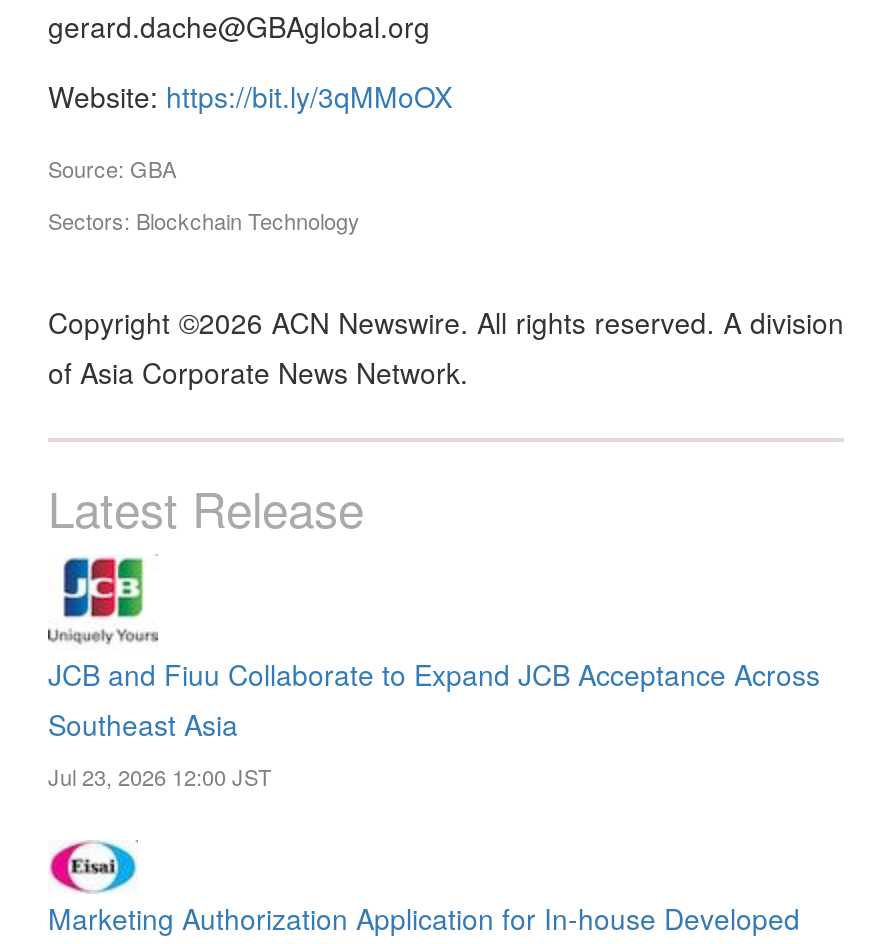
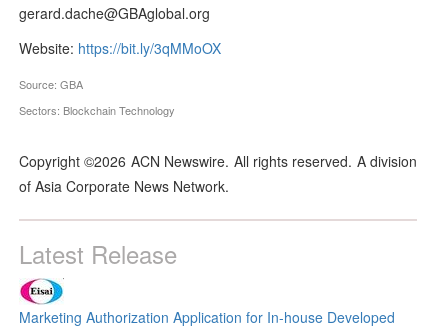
[46,554,820,792] [image] | JCB and Fiuu Collaborate to Expand JCB Acceptance Across | Southeast Asia | Jul 23, 2026 12:00 JST -> none

